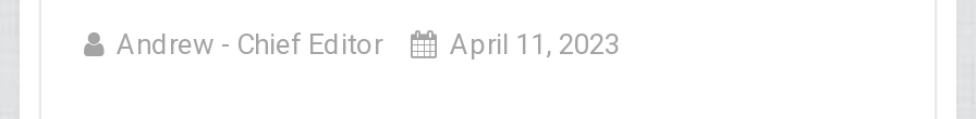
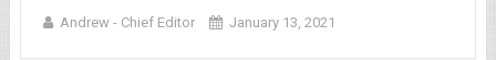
[450,29,620,61] April 11, 2023 -> [229,14,335,31] January 13, 2021

